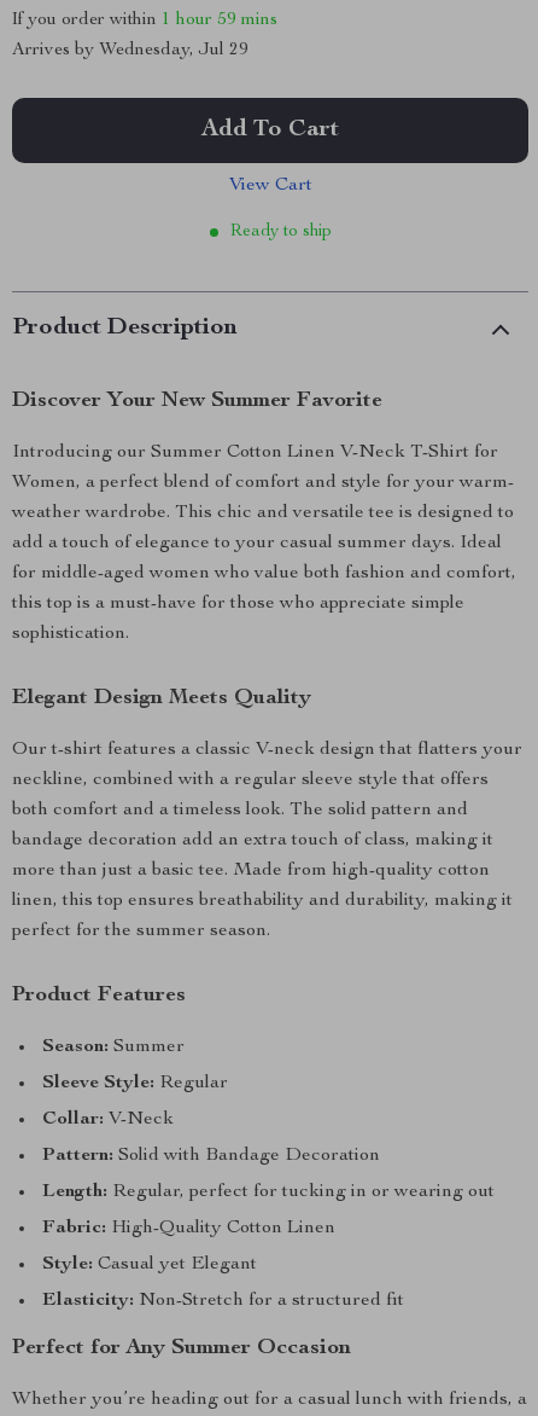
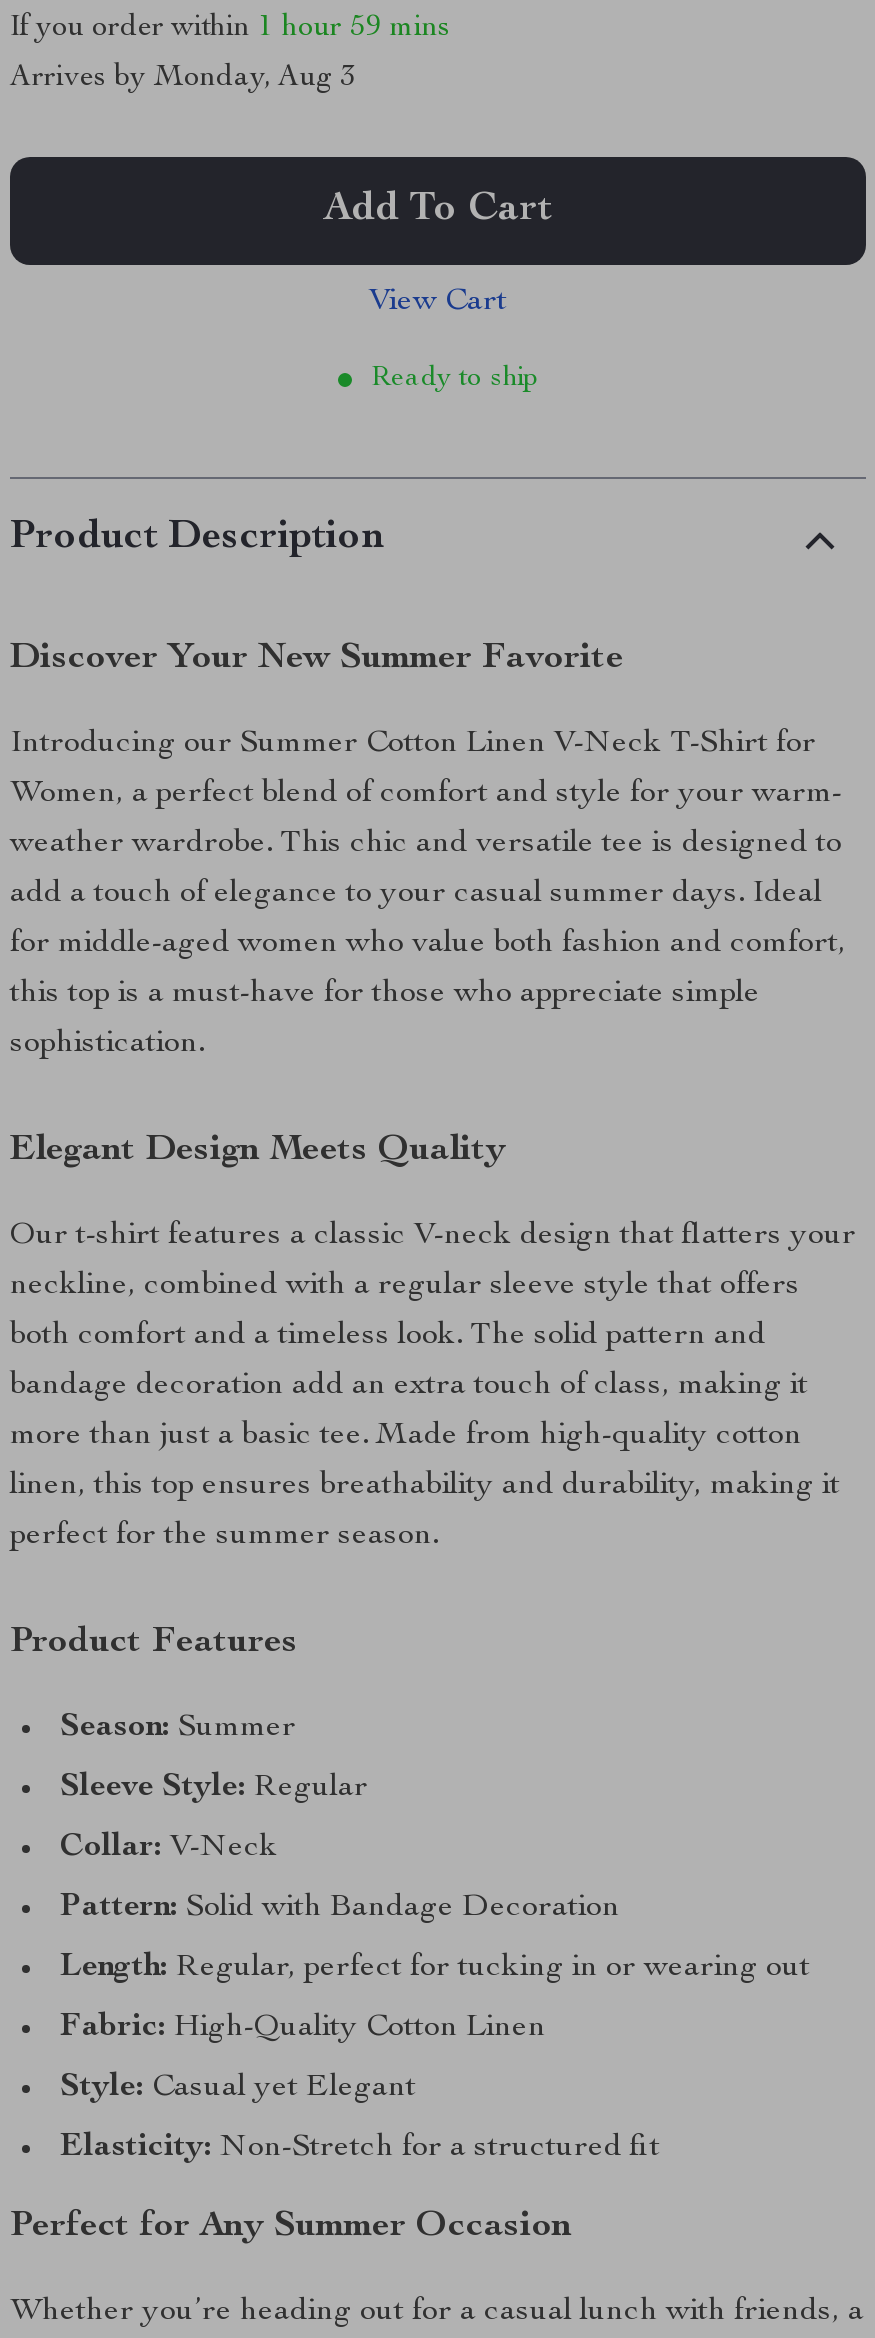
[12,41,248,59] Arrives by Wednesday, Jul 29 -> [10,63,356,93] Arrives by Monday, Aug 3

